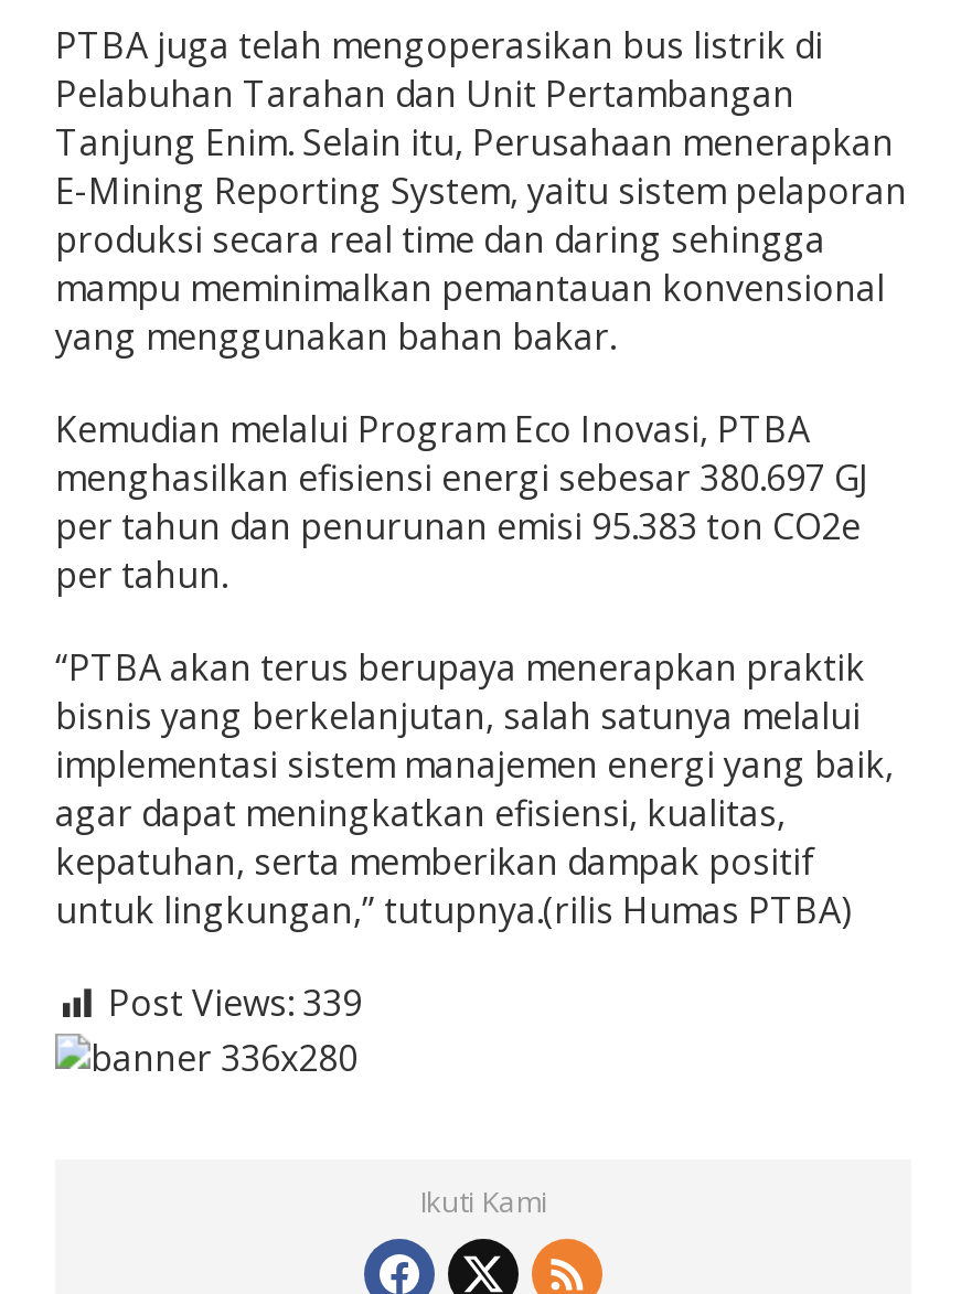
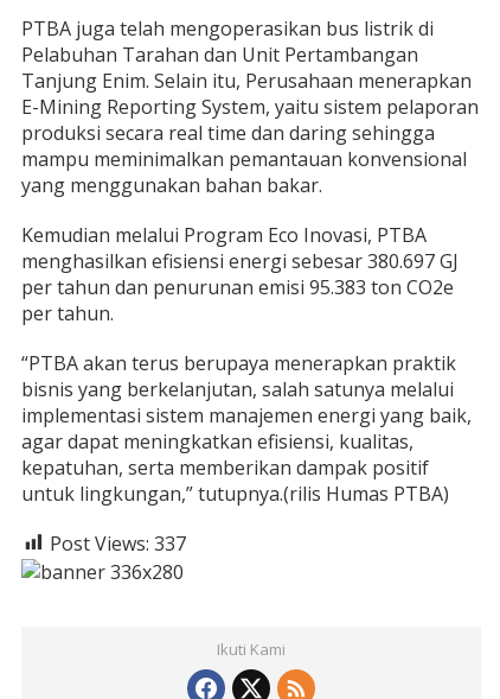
[108,980,362,1029] Post Views: 339 -> [50,530,186,556] Post Views: 337

